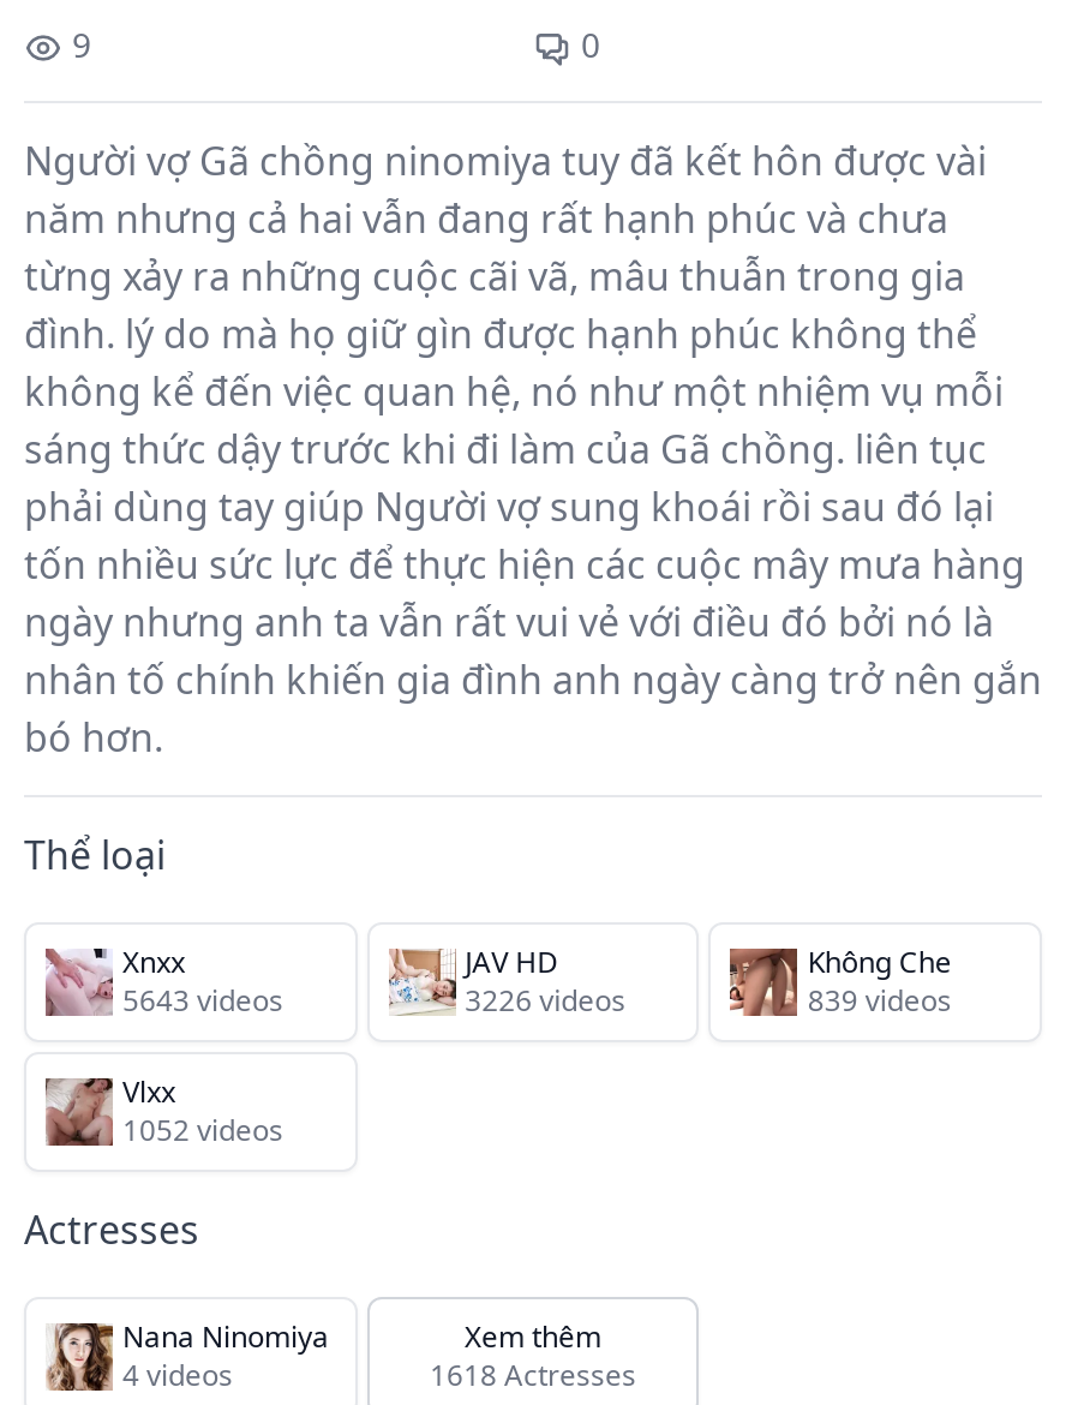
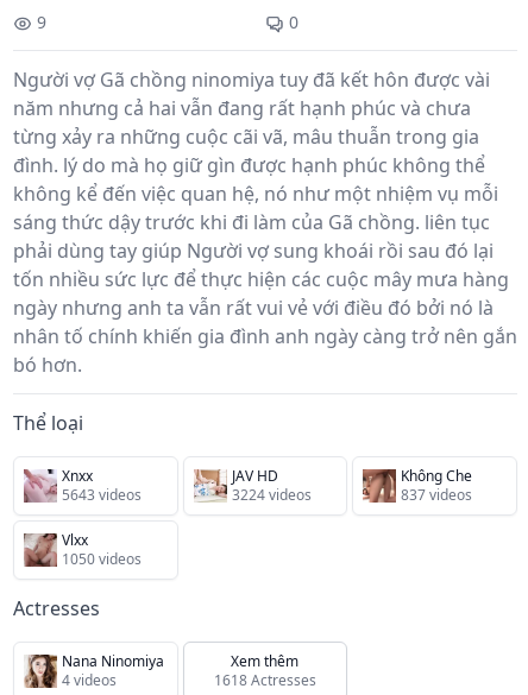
[465,980,626,1021] 3226 videos -> [232,485,311,505] 3224 videos
[807,980,951,1021] 839 videos -> [401,485,472,505] 837 videos
[122,1110,283,1150] 1052 videos -> [62,549,142,569] 1050 videos

